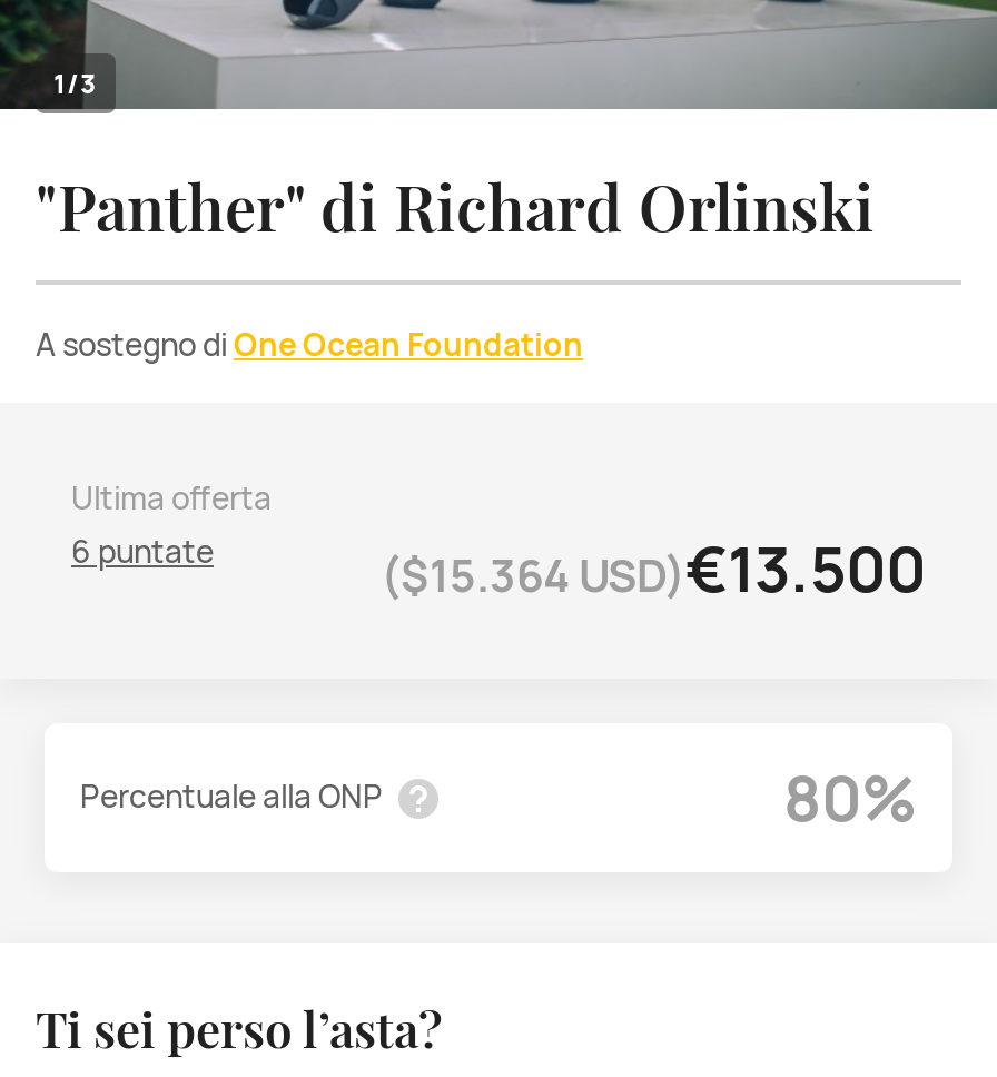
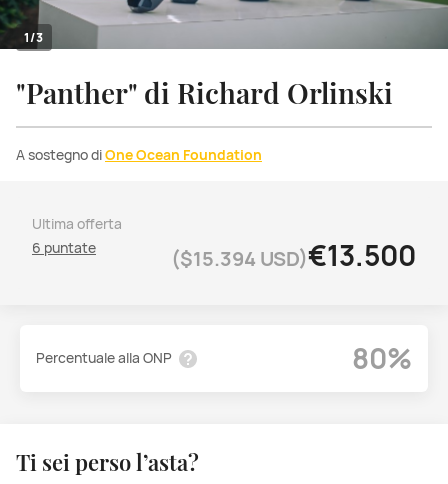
[381,525,926,610] ($15.364 USD) €13.500 -> [171,236,416,274] ($15.394 USD) €13.500

